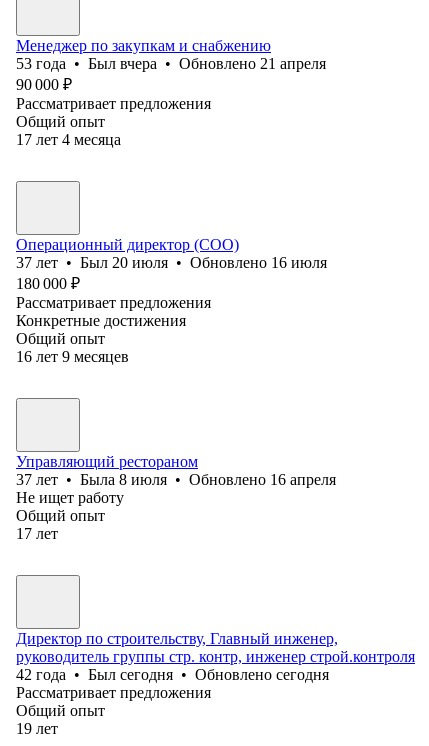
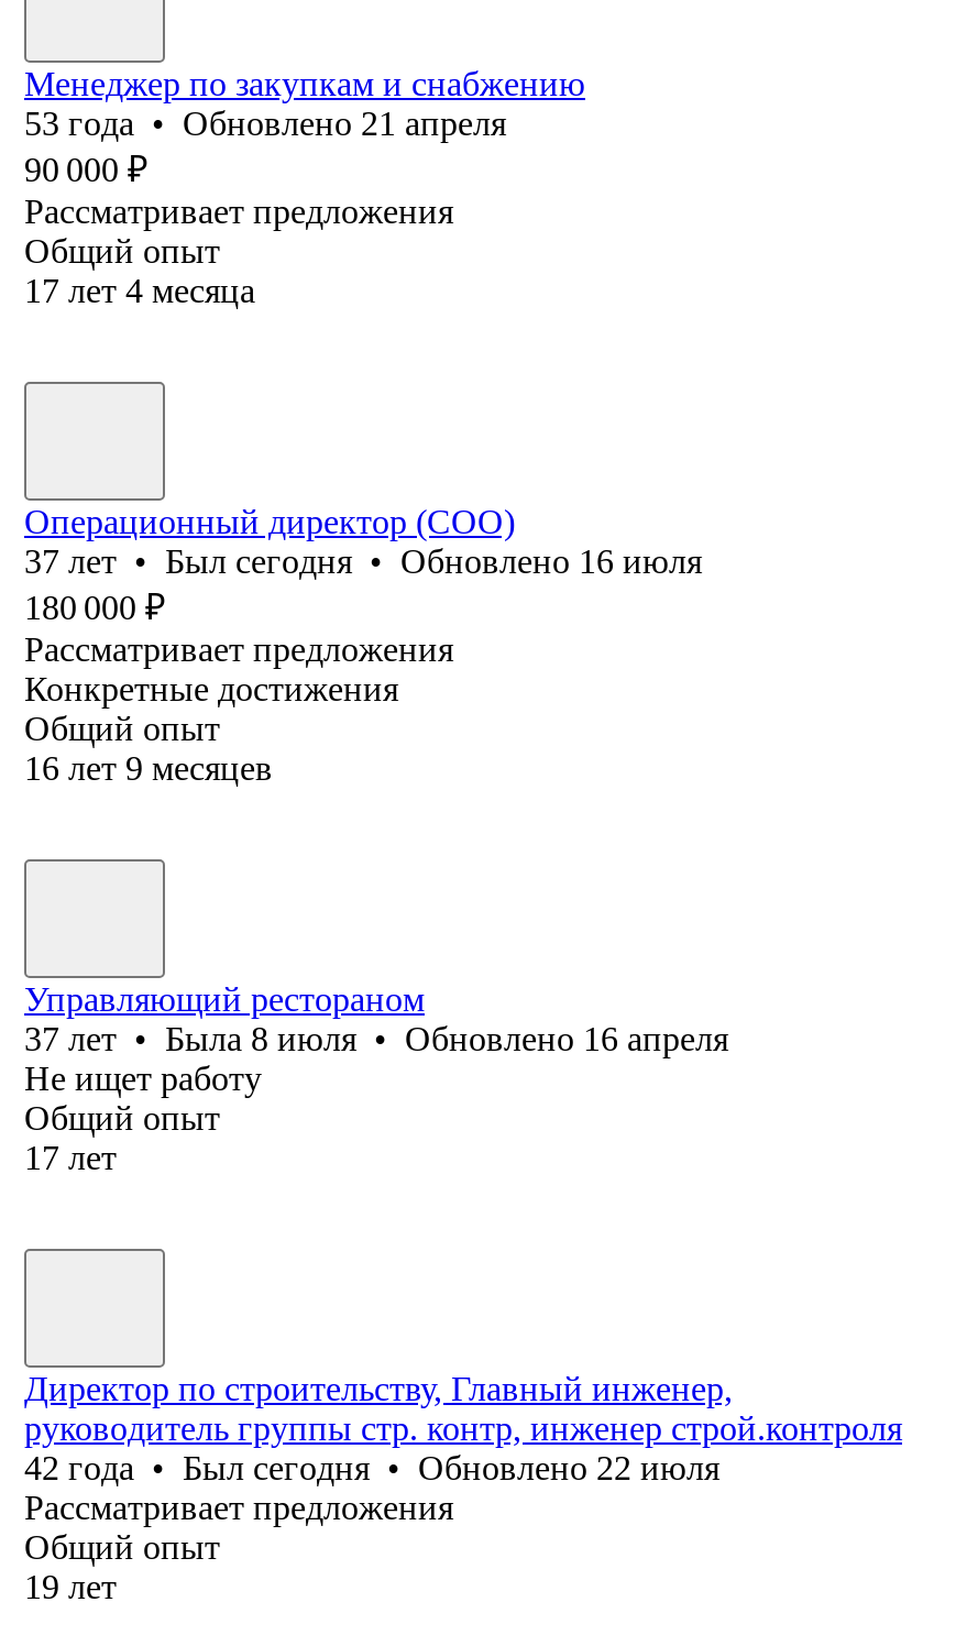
[16,55,326,72] 53 года • Был вчера • Обновлено 21 апреля -> [24,104,506,142] 53 года • Обновлено 21 апреля
[16,254,327,271] 37 лет • Был 20 июля • Обновлено 16 июля -> [24,542,702,580] 37 лет • Был сегодня • Обновлено 16 июля
[16,666,329,683] 42 года • Был сегодня • Обновлено сегодня -> [24,1449,719,1486] 42 года • Был сегодня • Обновлено 22 июля

